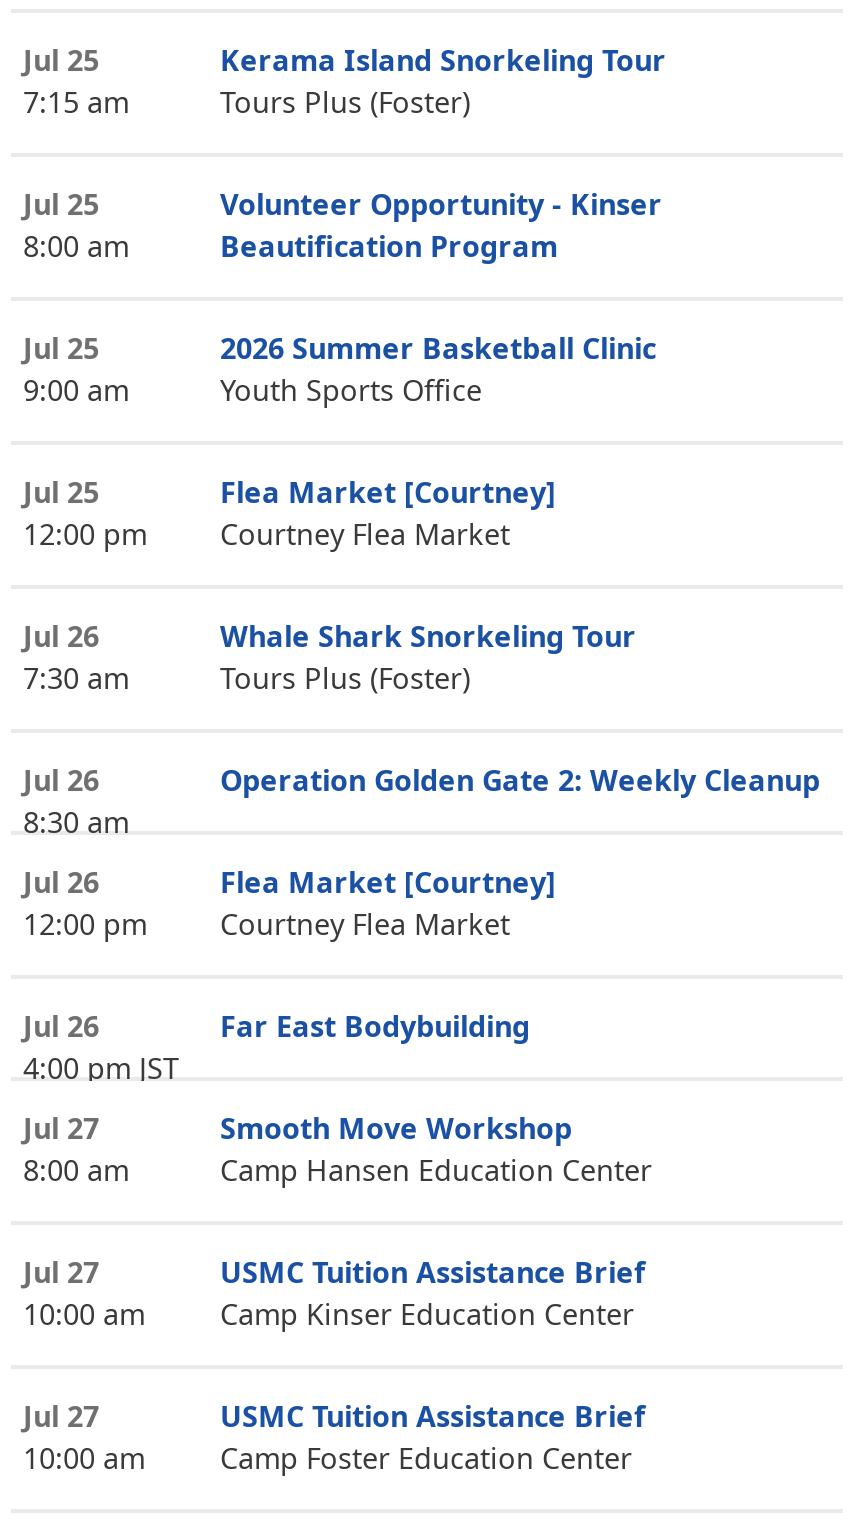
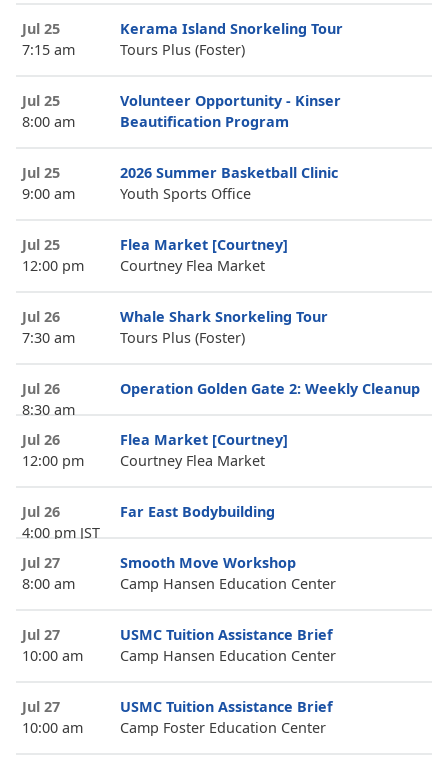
[220,1295,634,1333] Camp Kinser Education Center -> [120,646,336,665] Camp Hansen Education Center

